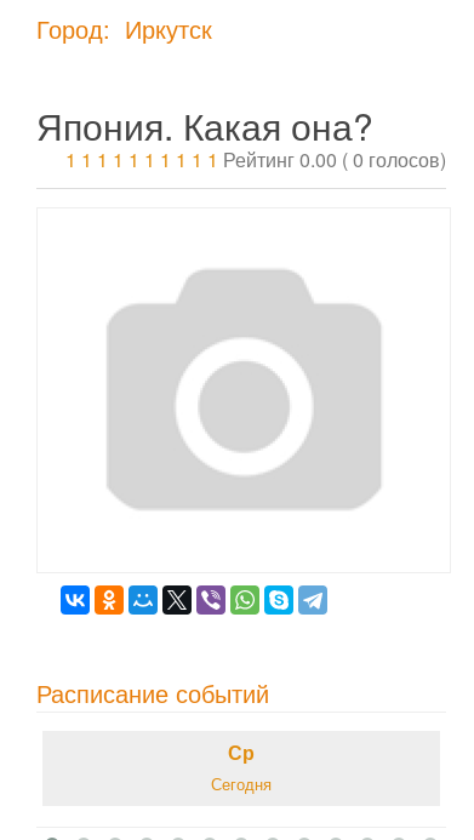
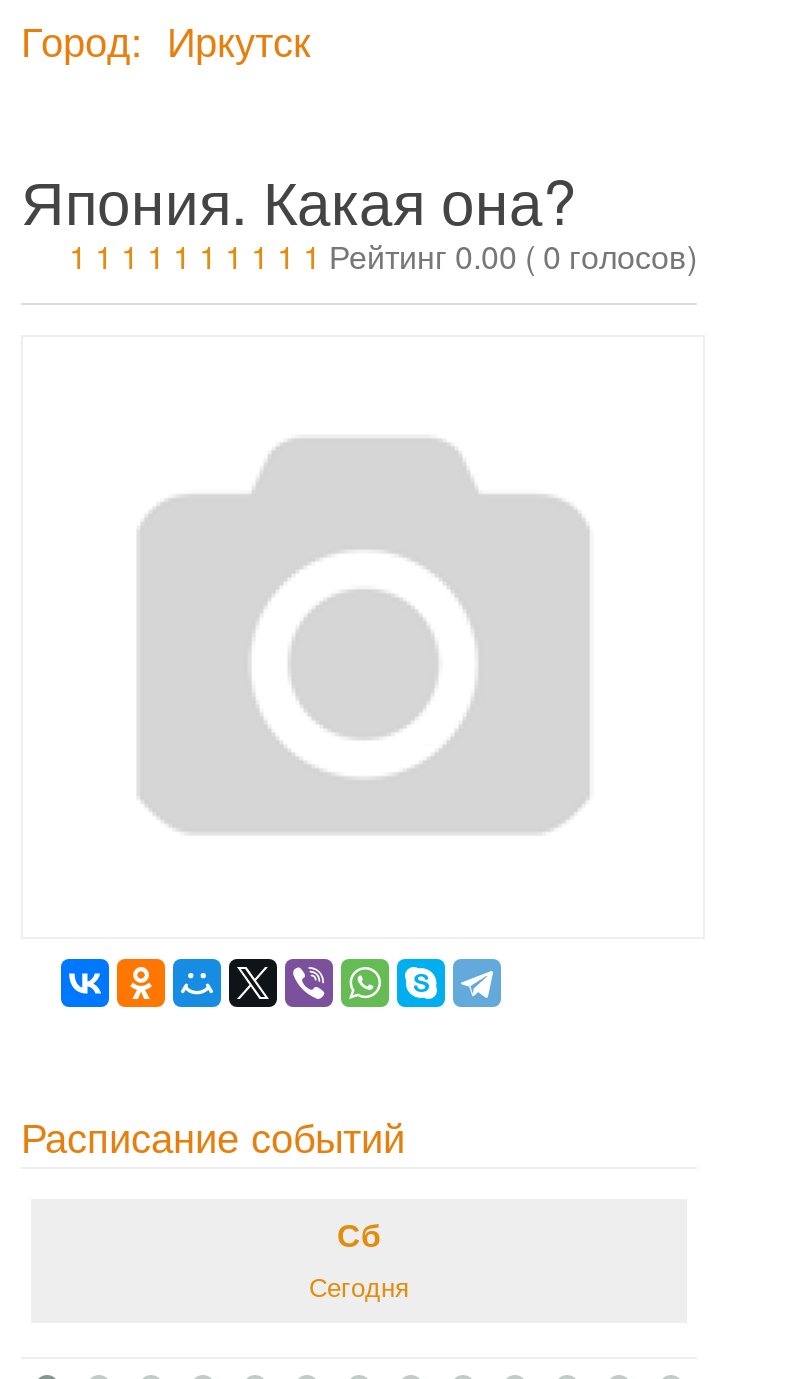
[228,738,255,766] Ср -> [337,1211,381,1257] Сб

